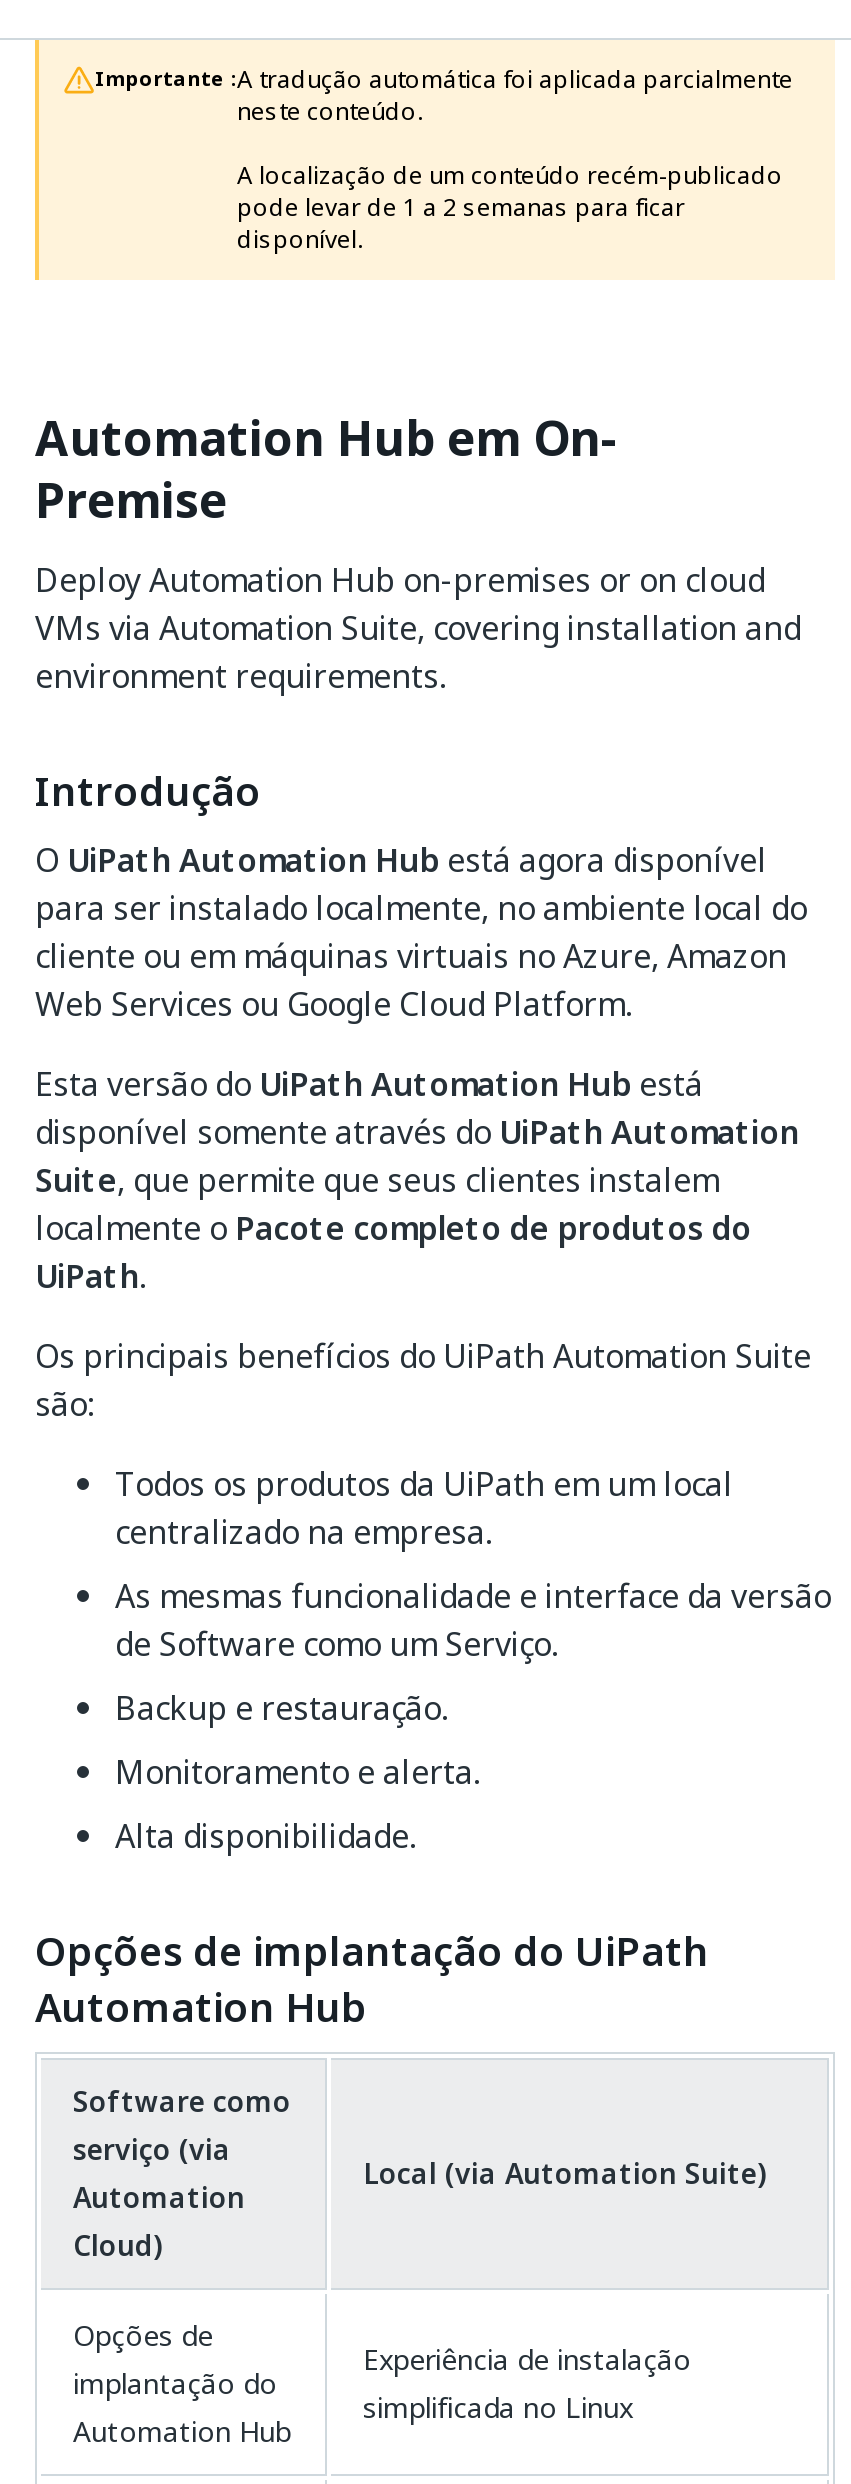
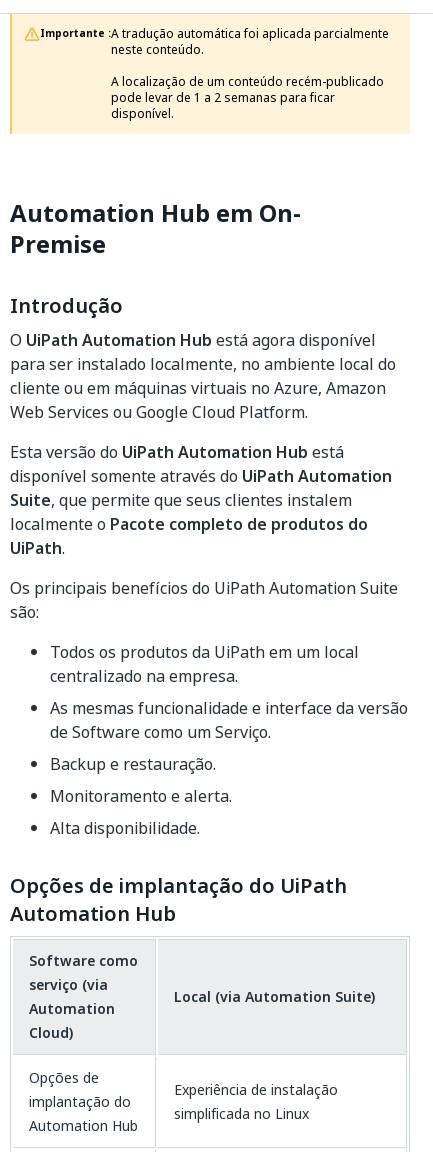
[35,556,801,700] Deploy Automation Hub on-premises or on cloud | VMs via Automation Suite, covering installation and | environment requirements. -> none

